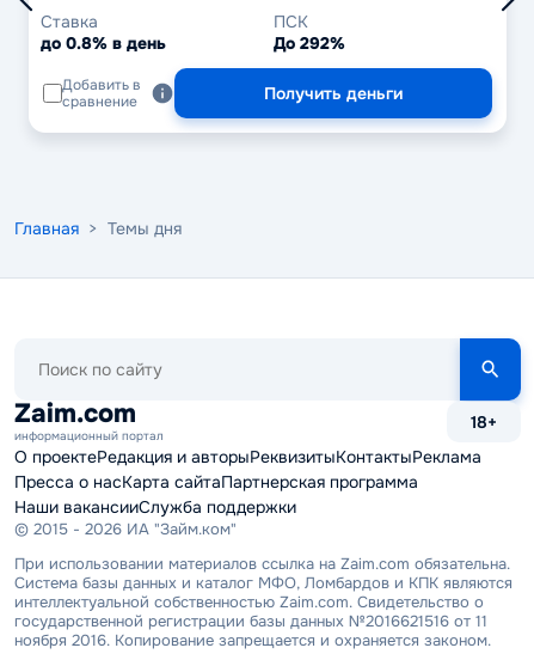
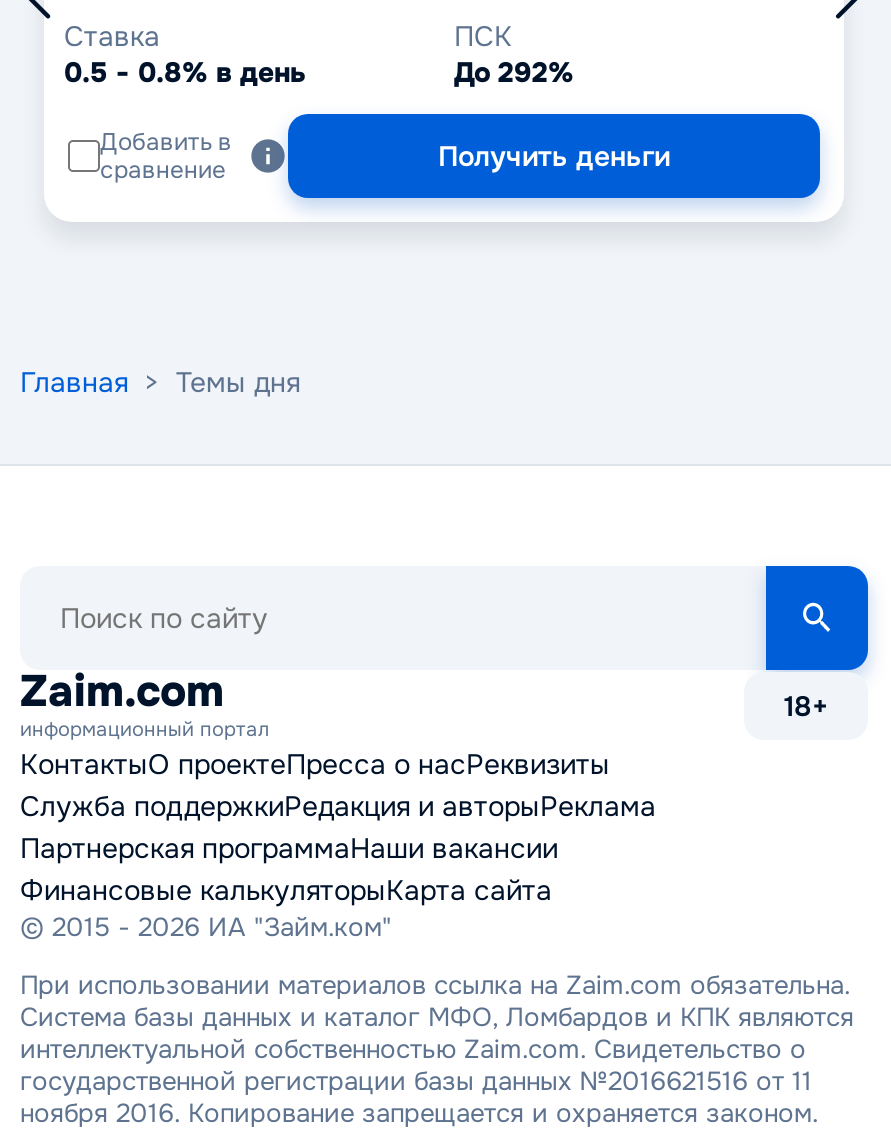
[41,32,166,53] до 0.8% в день -> [64,53,306,89] 0.5 - 0.8% в день
[14,445,481,517] О проектеРедакция и авторыРеквизитыКонтактыРеклама | Пресса о насКарта сайтаПартнерская программа | Наши вакансииСлужба поддержки -> [20,745,656,907] КонтактыО проектеПресса о насРеквизиты | Служба поддержкиРедакция и авторыРеклама | Партнерская программаНаши вакансии | Финансовые калькуляторыКарта сайта

